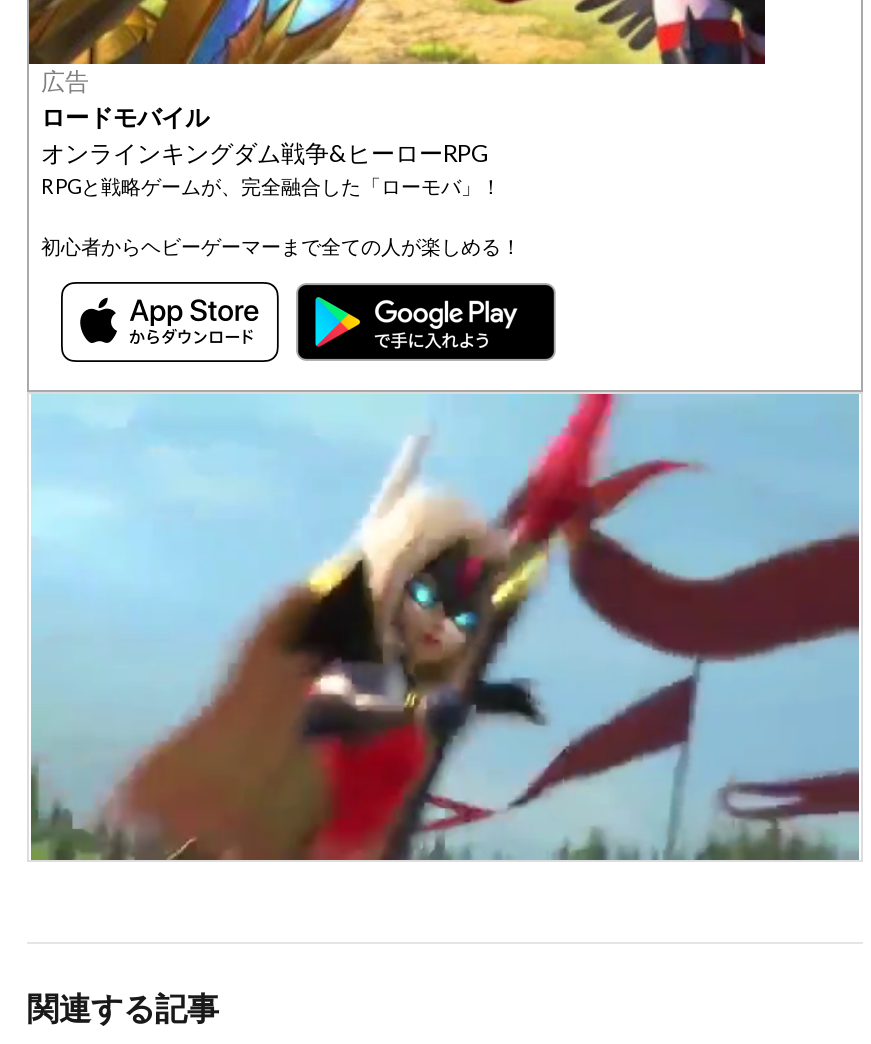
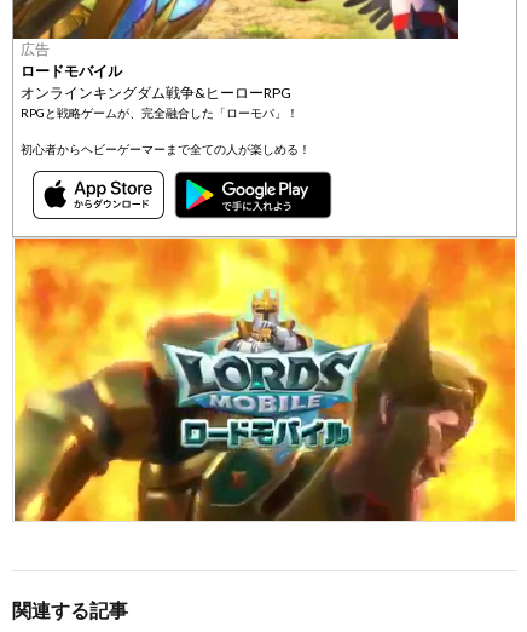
[31,392,861,862] [image] -> [13,237,516,522] [image]

